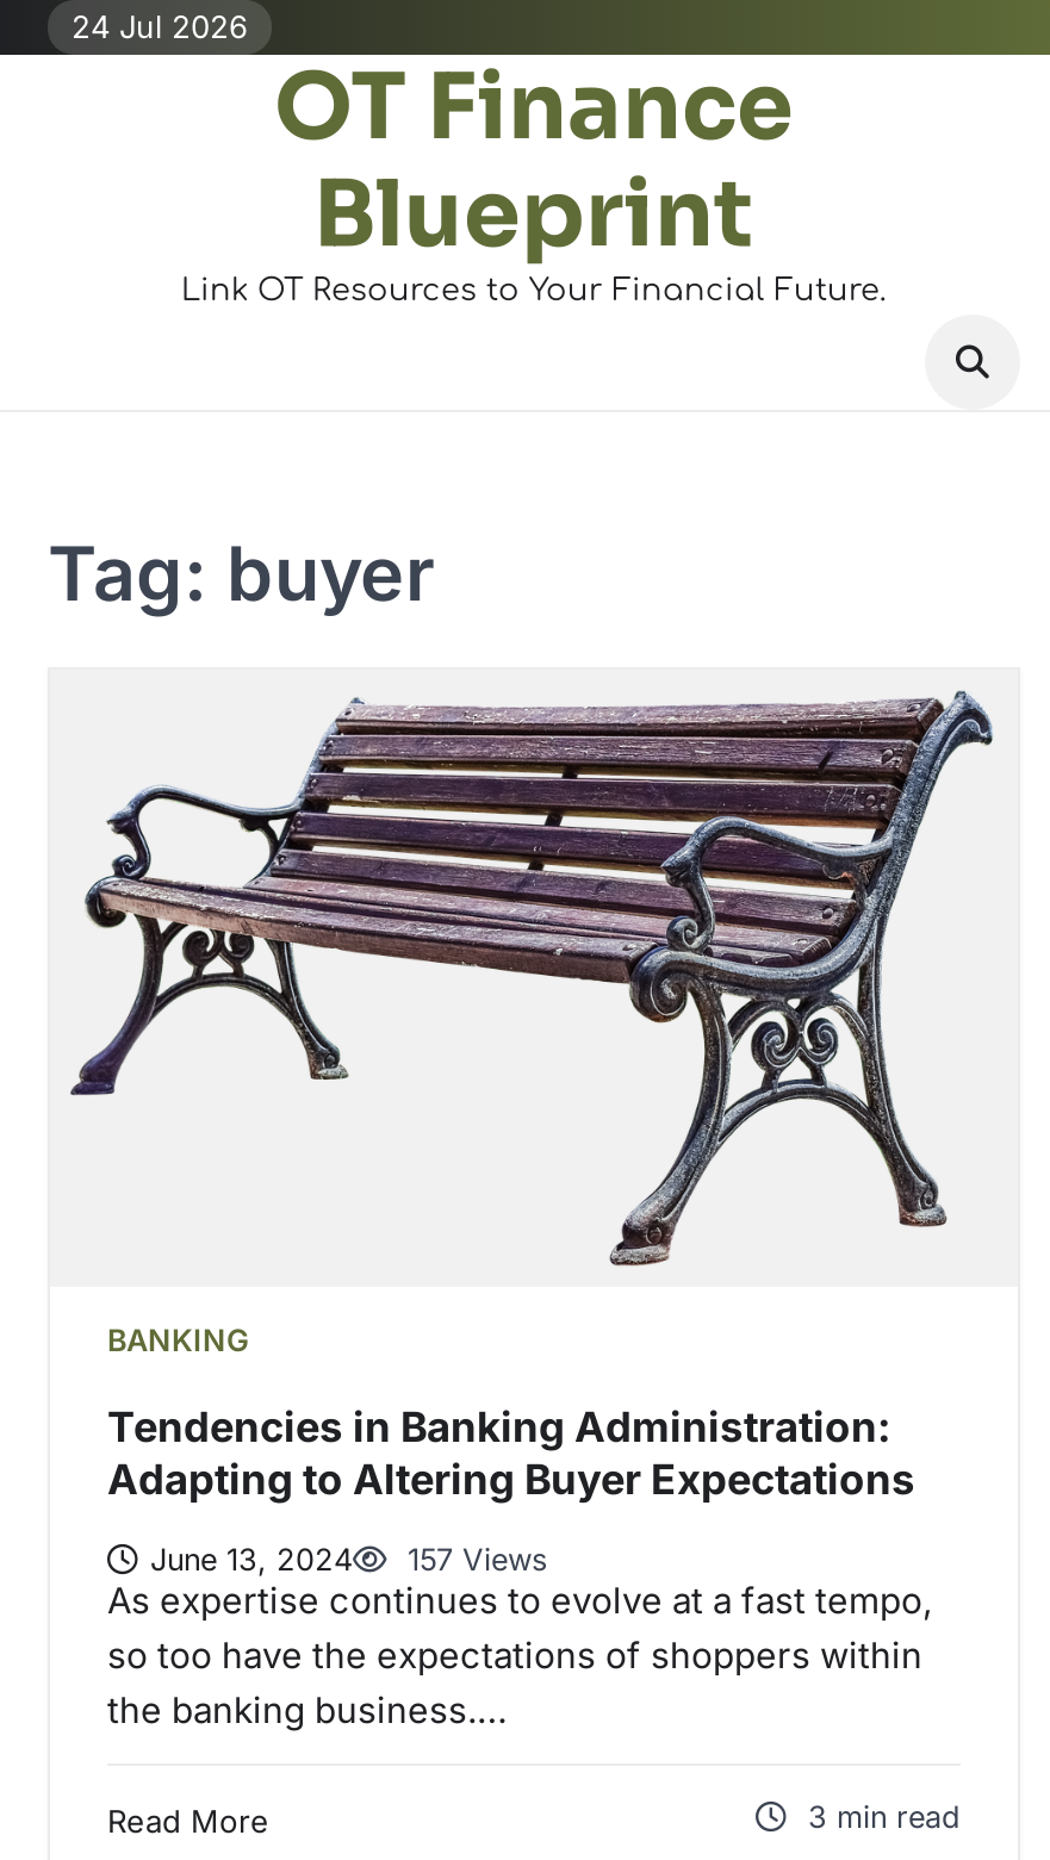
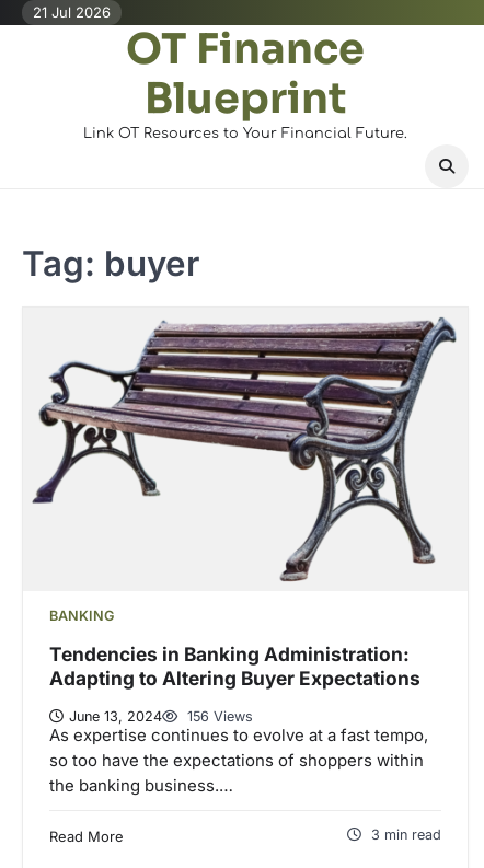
[72,7,248,45] 24 Jul 2026 -> [33,3,111,21] 21 Jul 2026
[150,1542,548,1577] June 13, 2024 157 Views -> [69,708,253,724] June 13, 2024 156 Views

